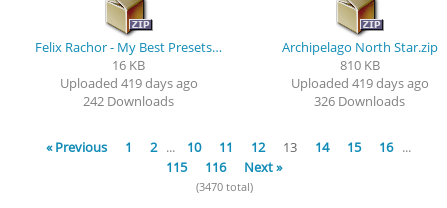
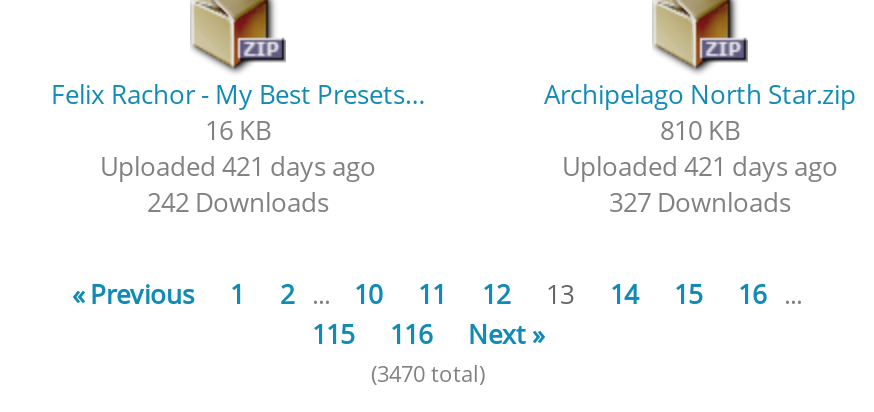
[60,74,198,92] Uploaded 419 days ago -> [100,148,376,184] Uploaded 421 days ago
[291,74,429,92] Uploaded 419 days ago -> [562,148,838,184] Uploaded 421 days ago
[314,92,405,110] 326 Downloads -> [609,184,791,220] 327 Downloads

